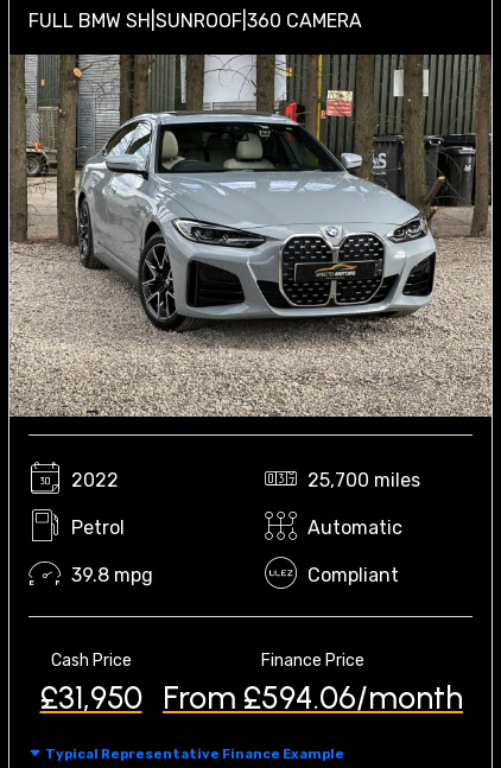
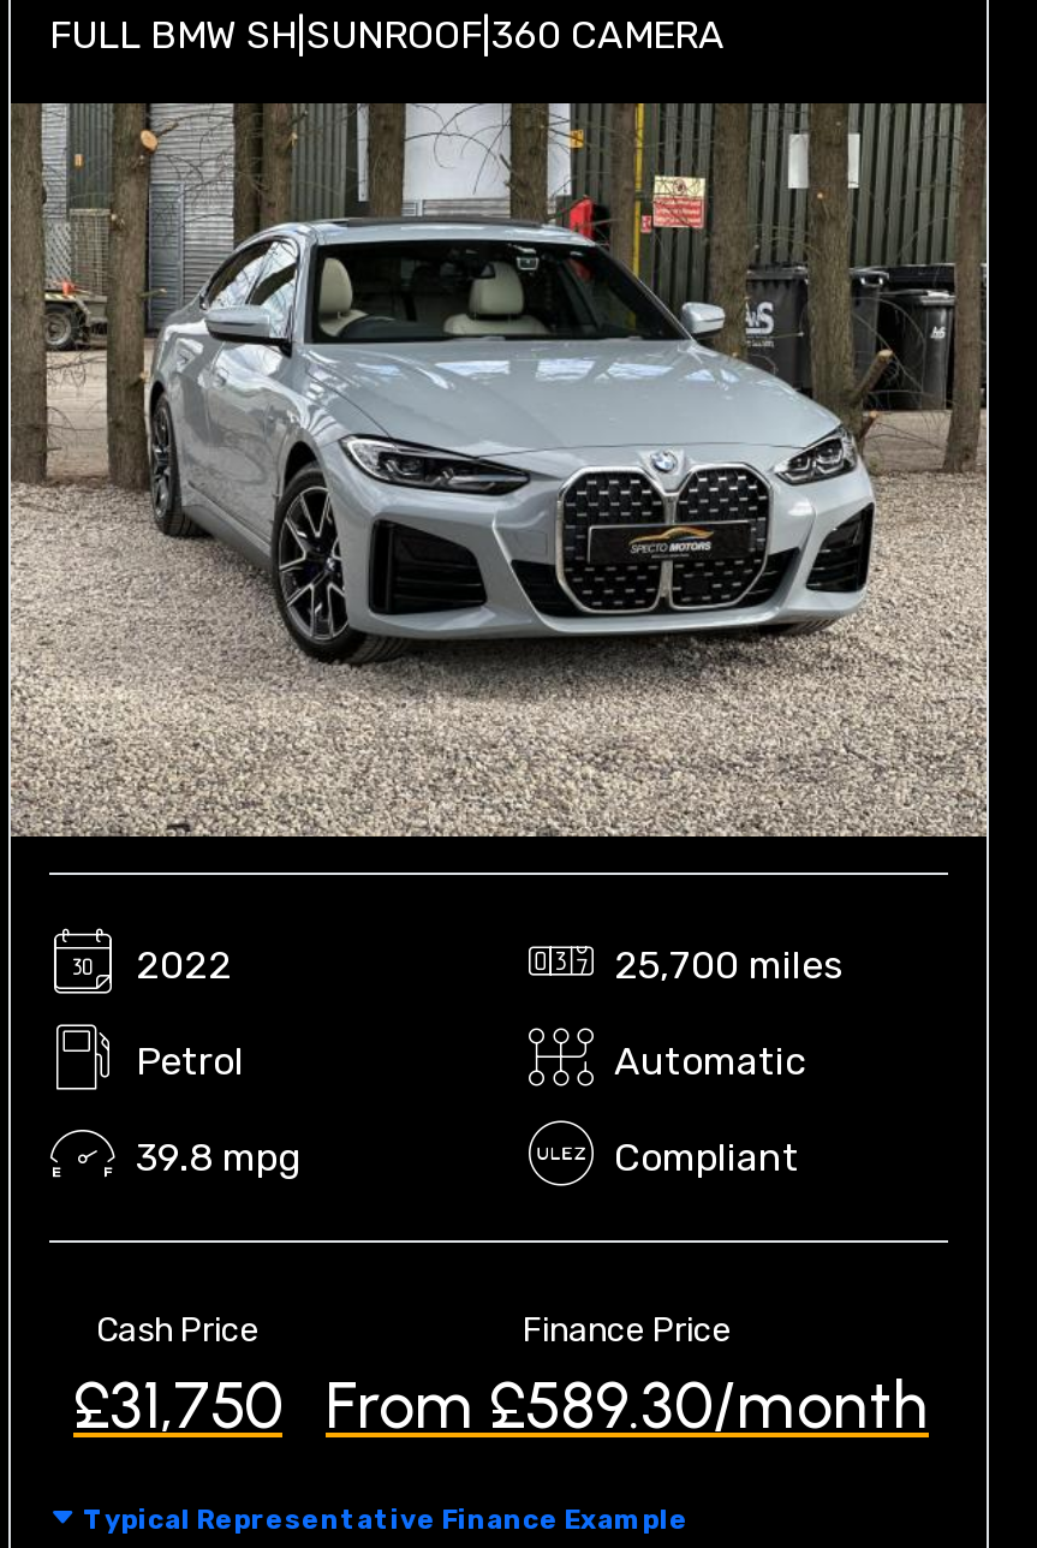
[40,679,142,717] £31,950 -> [73,1367,282,1444] £31,750
[163,679,463,717] From £594.06/month -> [326,1367,929,1444] From £589.30/month

